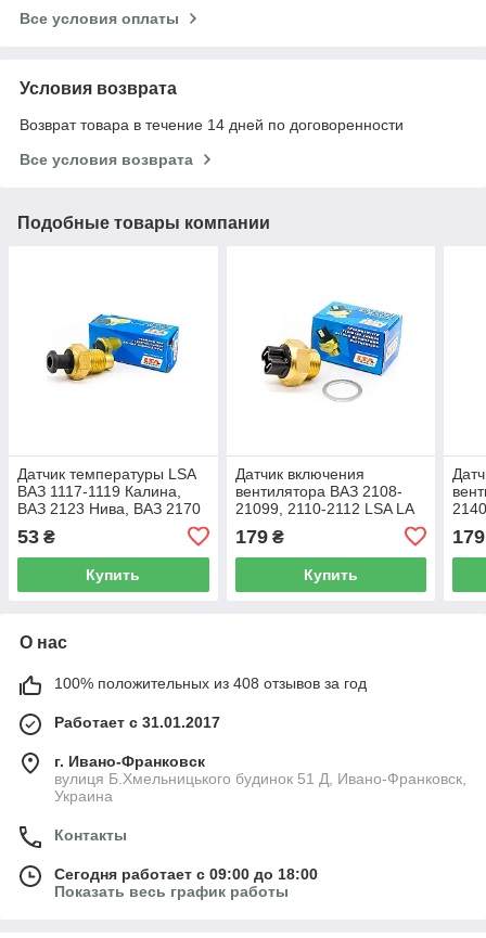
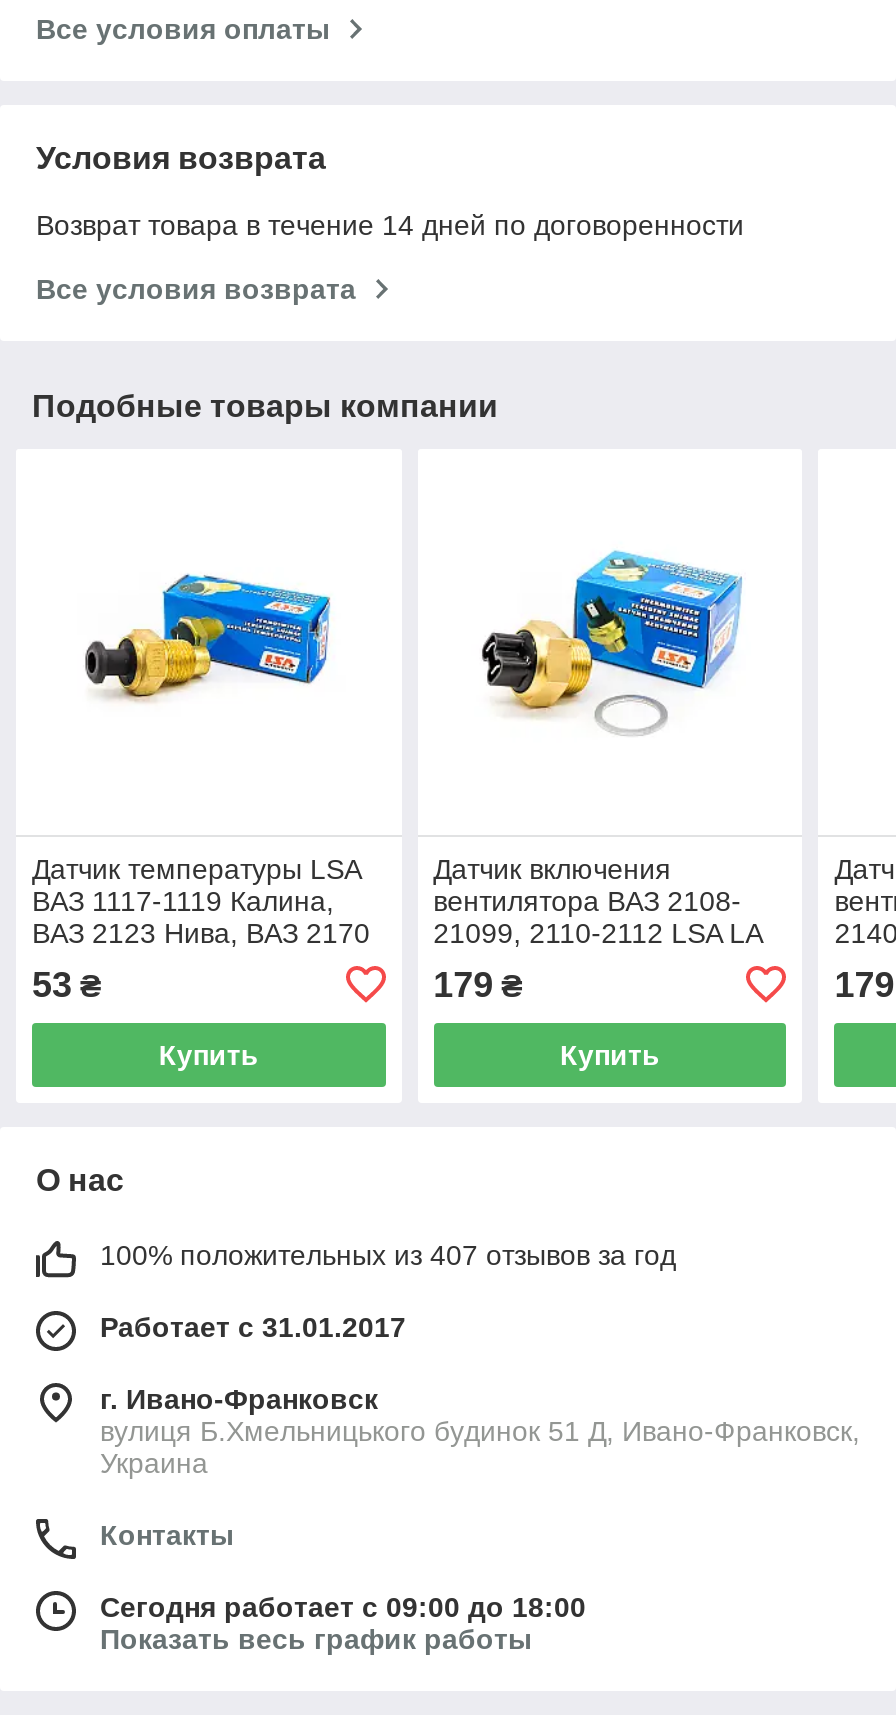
[54,674,367,692] 100% положительных из 408 отзывов за год -> [100,1239,676,1271] 100% положительных из 407 отзывов за год

